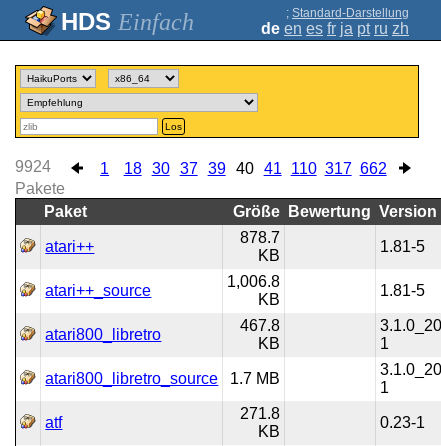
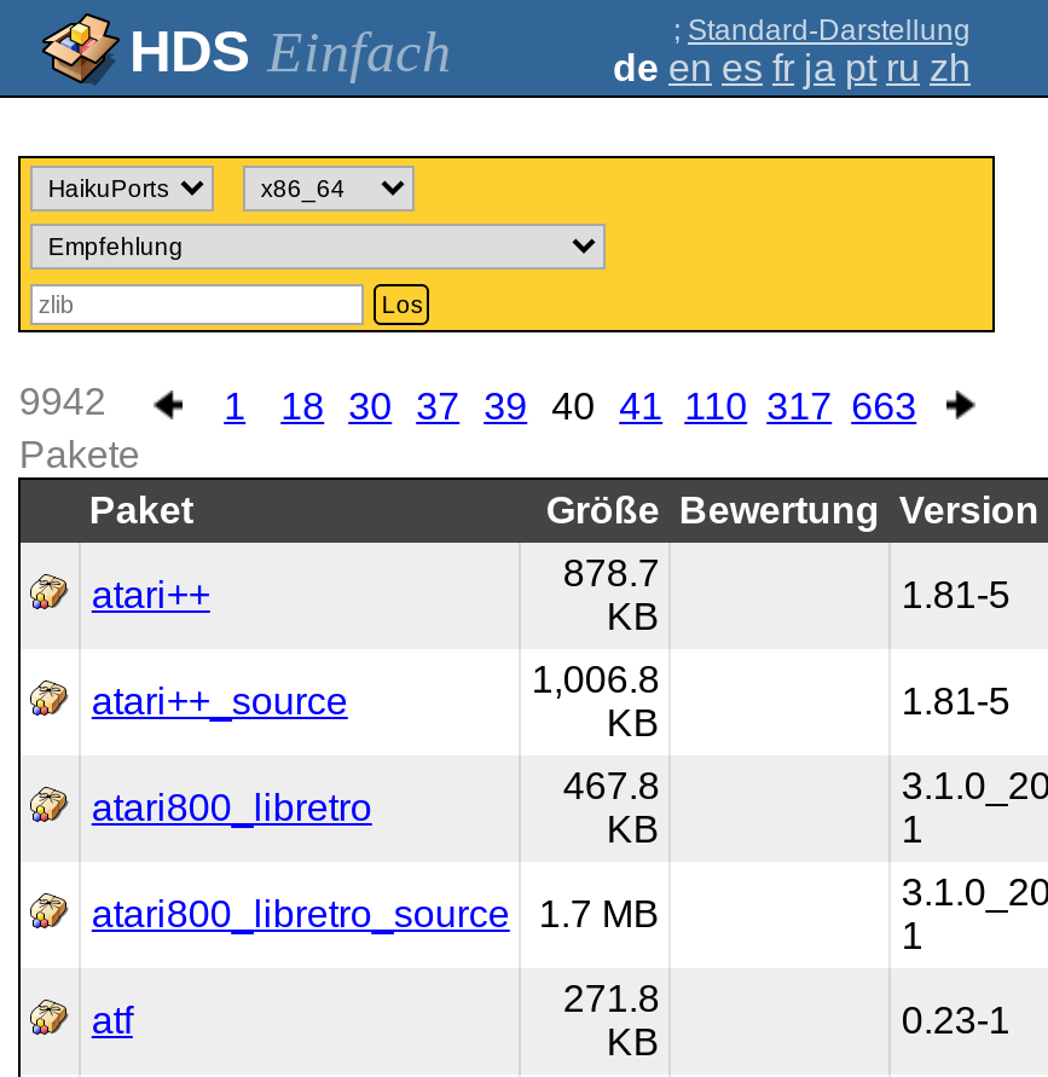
[15,158,51,175] 9924 -> [19,381,106,422] 9942
[100,160,387,177] 1 18 30 37 39 40 41 110 317 662 -> [224,386,916,427] 1 18 30 37 39 40 41 110 317 663

